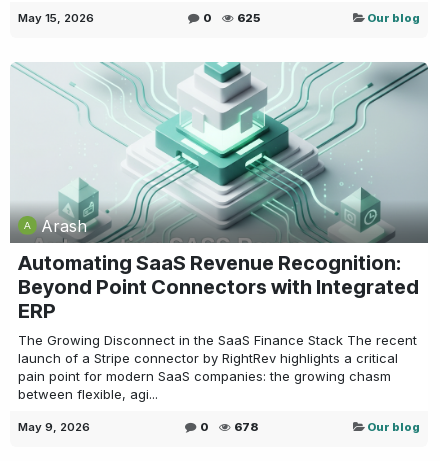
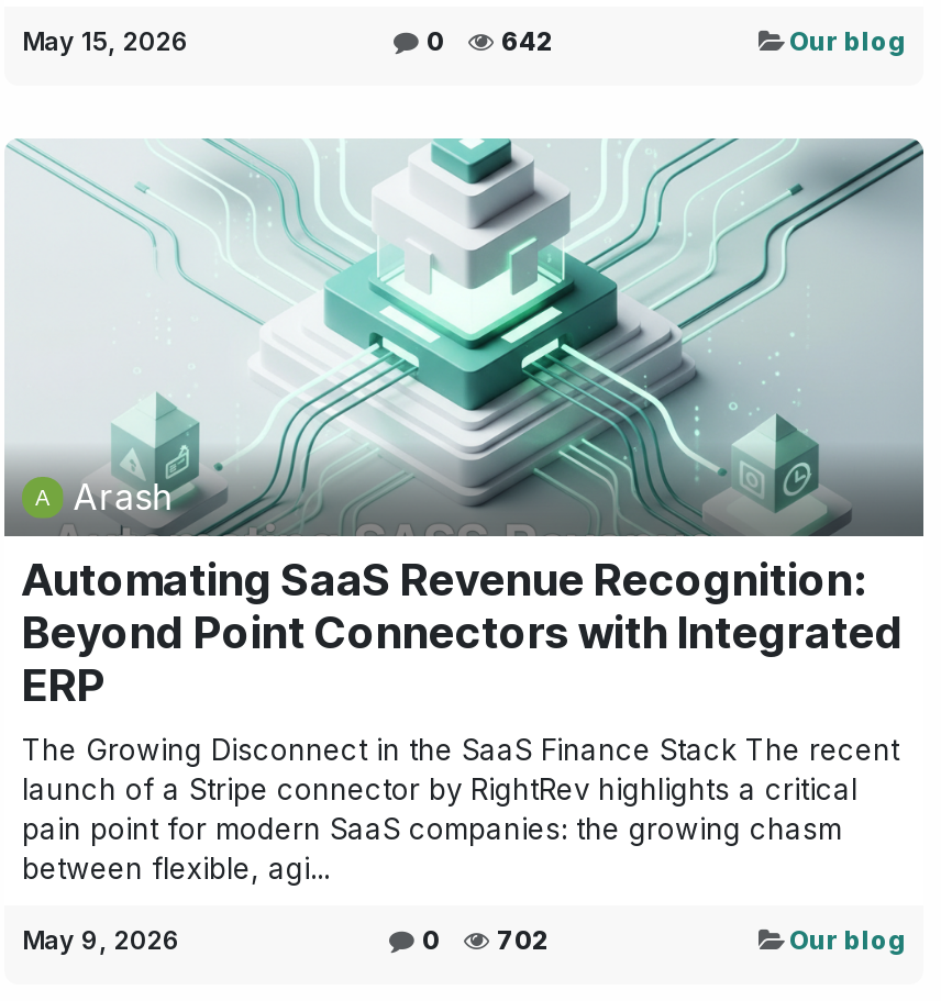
[202,11,259,25] 0 625 -> [427,26,554,57] 0 642
[200,420,258,434] 0 678 -> [422,925,550,956] 0 702

